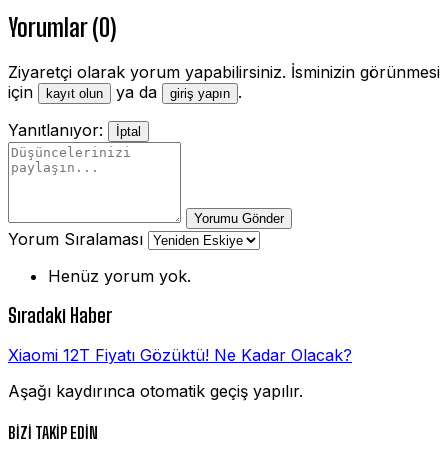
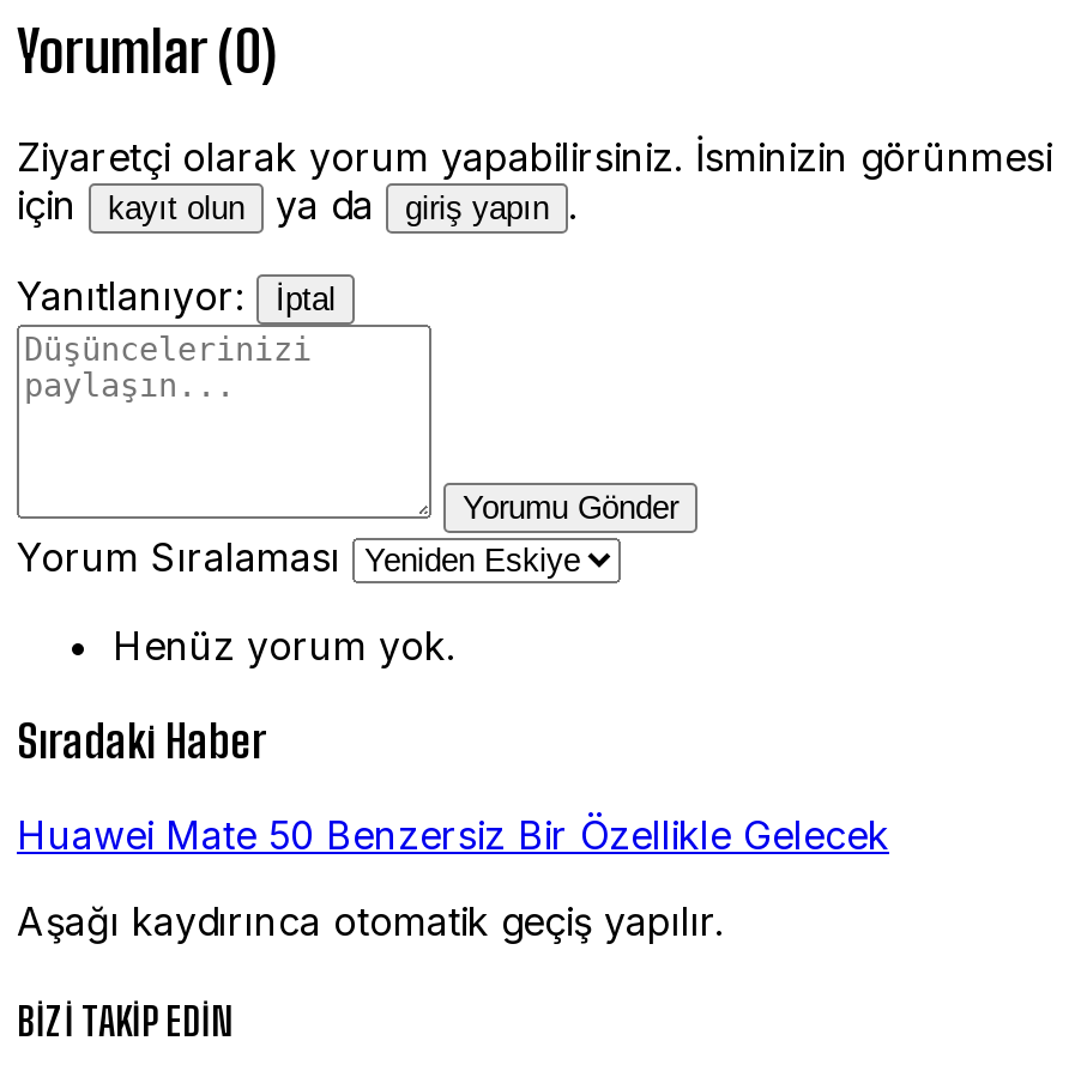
[8,345,352,365] Xiaomi 12T Fiyatı Gözüktü! Ne Kadar Olacak? -> [17,812,889,860] Huawei Mate 50 Benzersiz Bir Özellikle Gelecek

